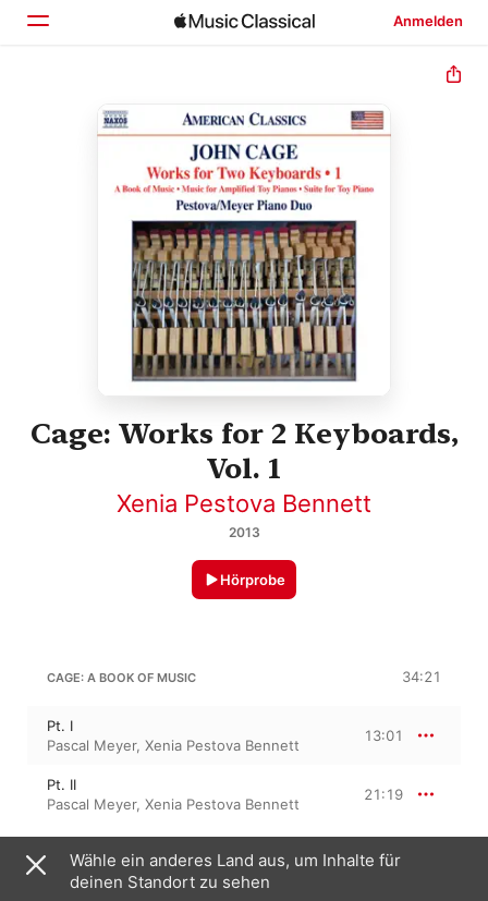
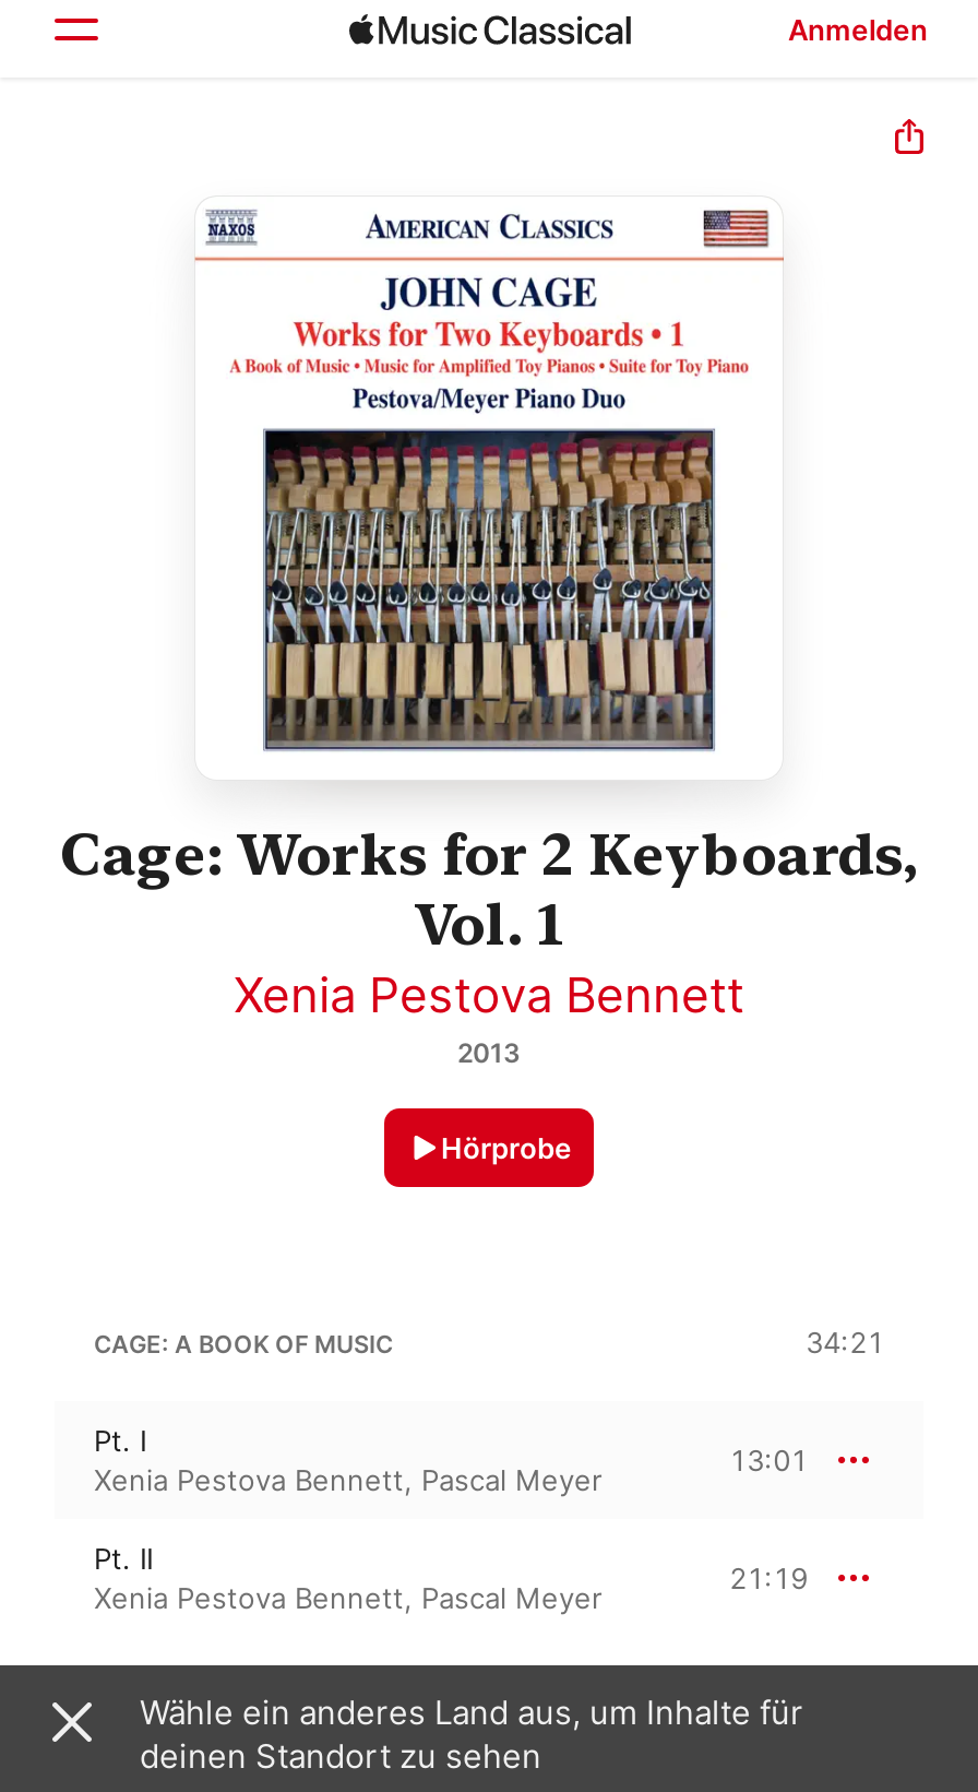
[47,736,300,753] Pascal Meyer, Xenia Pestova Bennett -> [94,1462,603,1497] Xenia Pestova Bennett, Pascal Meyer
[47,795,300,812] Pascal Meyer, Xenia Pestova Bennett -> [94,1580,603,1615] Xenia Pestova Bennett, Pascal Meyer

